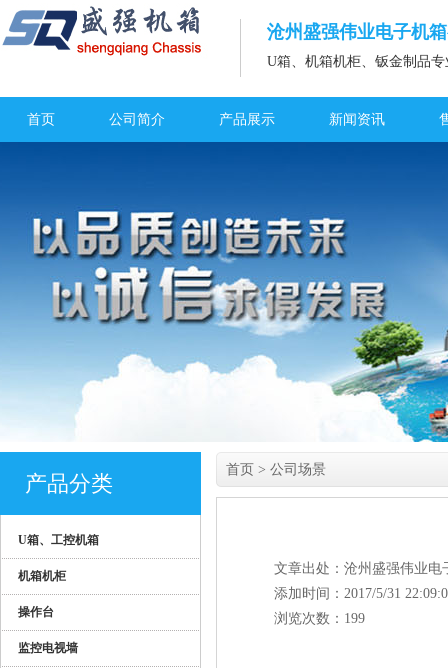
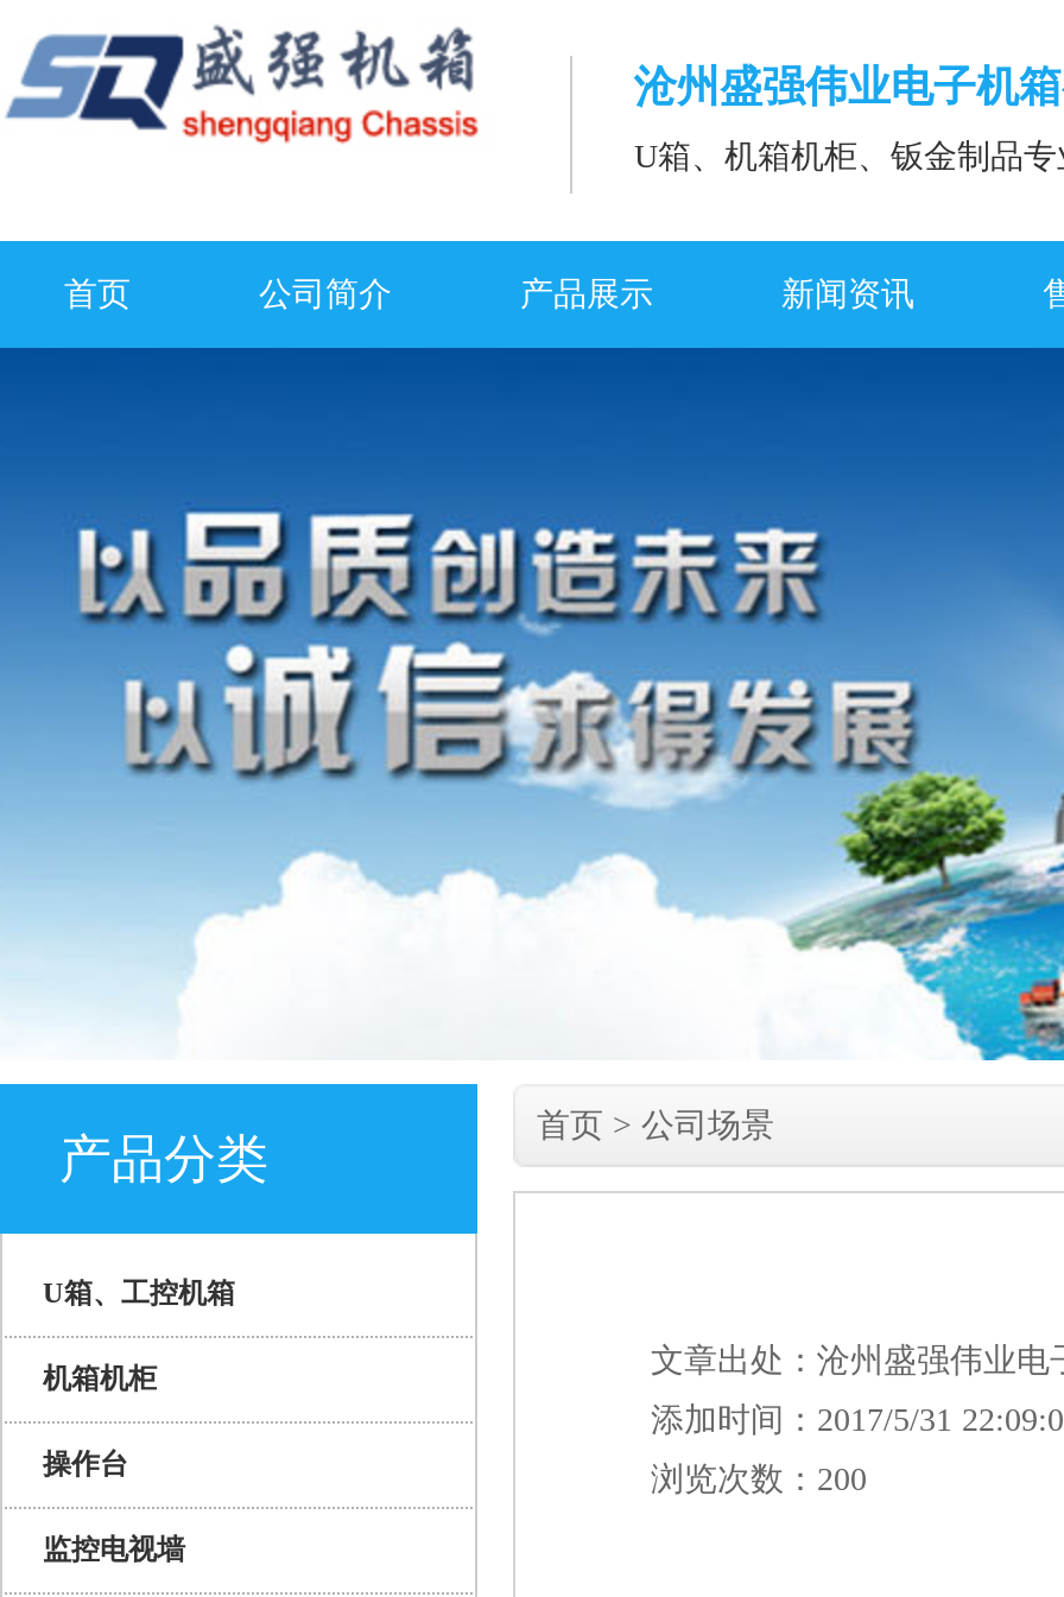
[274,611,365,626] 浏览次数：199 -> [651,1462,867,1497] 浏览次数：200

